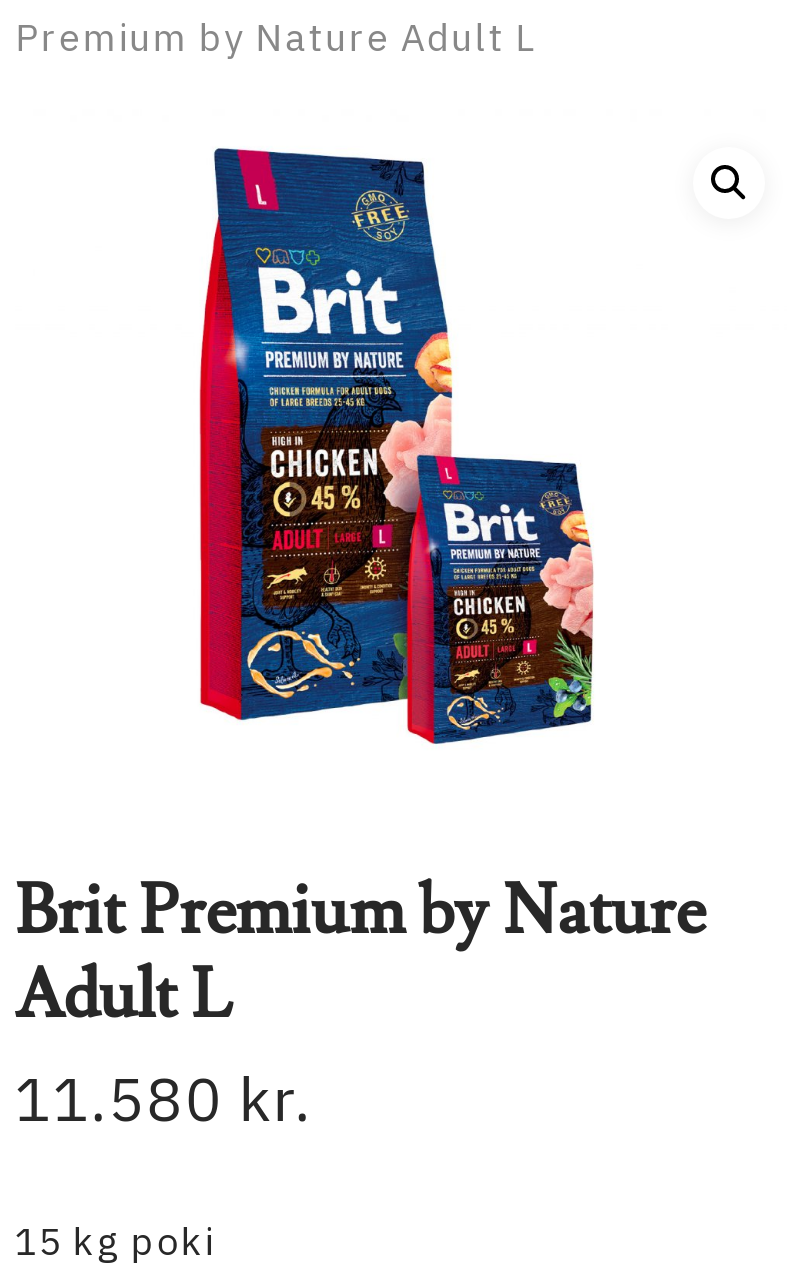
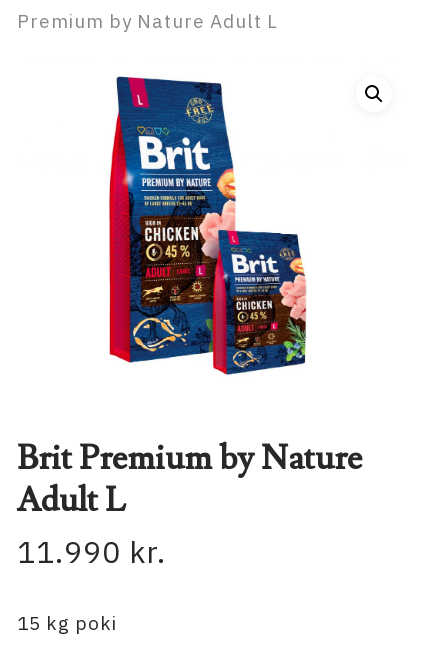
[15,1059,313,1137] 11.580 kr. -> [17,532,166,571] 11.990 kr.

